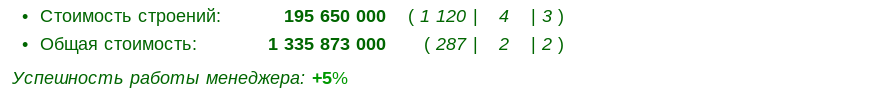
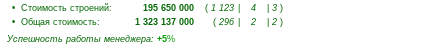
[284,6,564,26] 195 650 000 (1 120 4 3 ) -> [143,3,283,13] 195 650 000 (1 123 4 3 )
[268,34,386,54] 1 335 873 000 -> [135,17,194,27] 1 323 137 000
[424,34,466,54] (287 -> [213,17,234,27] (296

